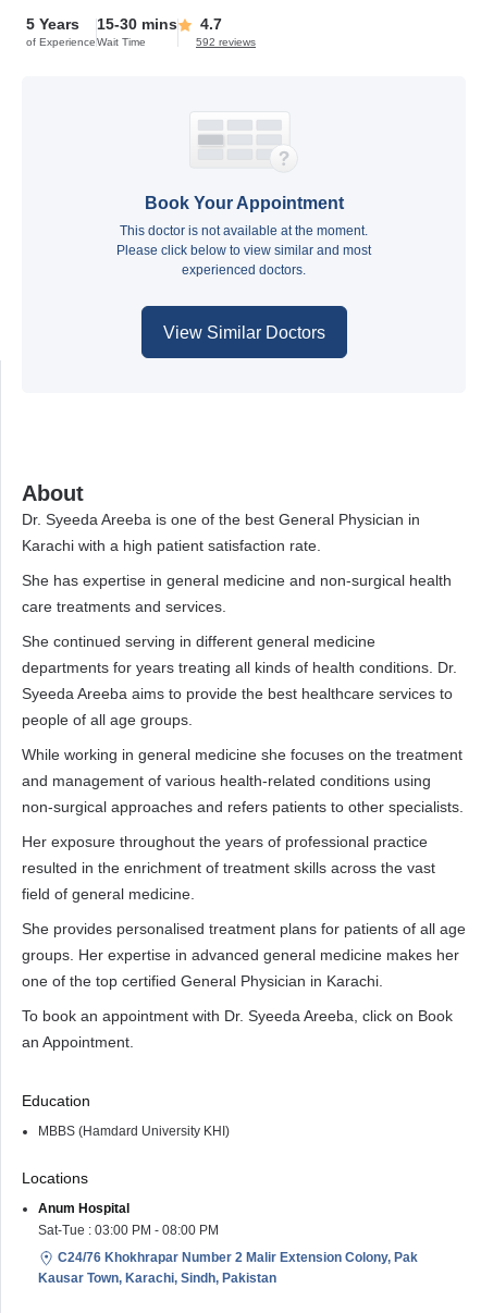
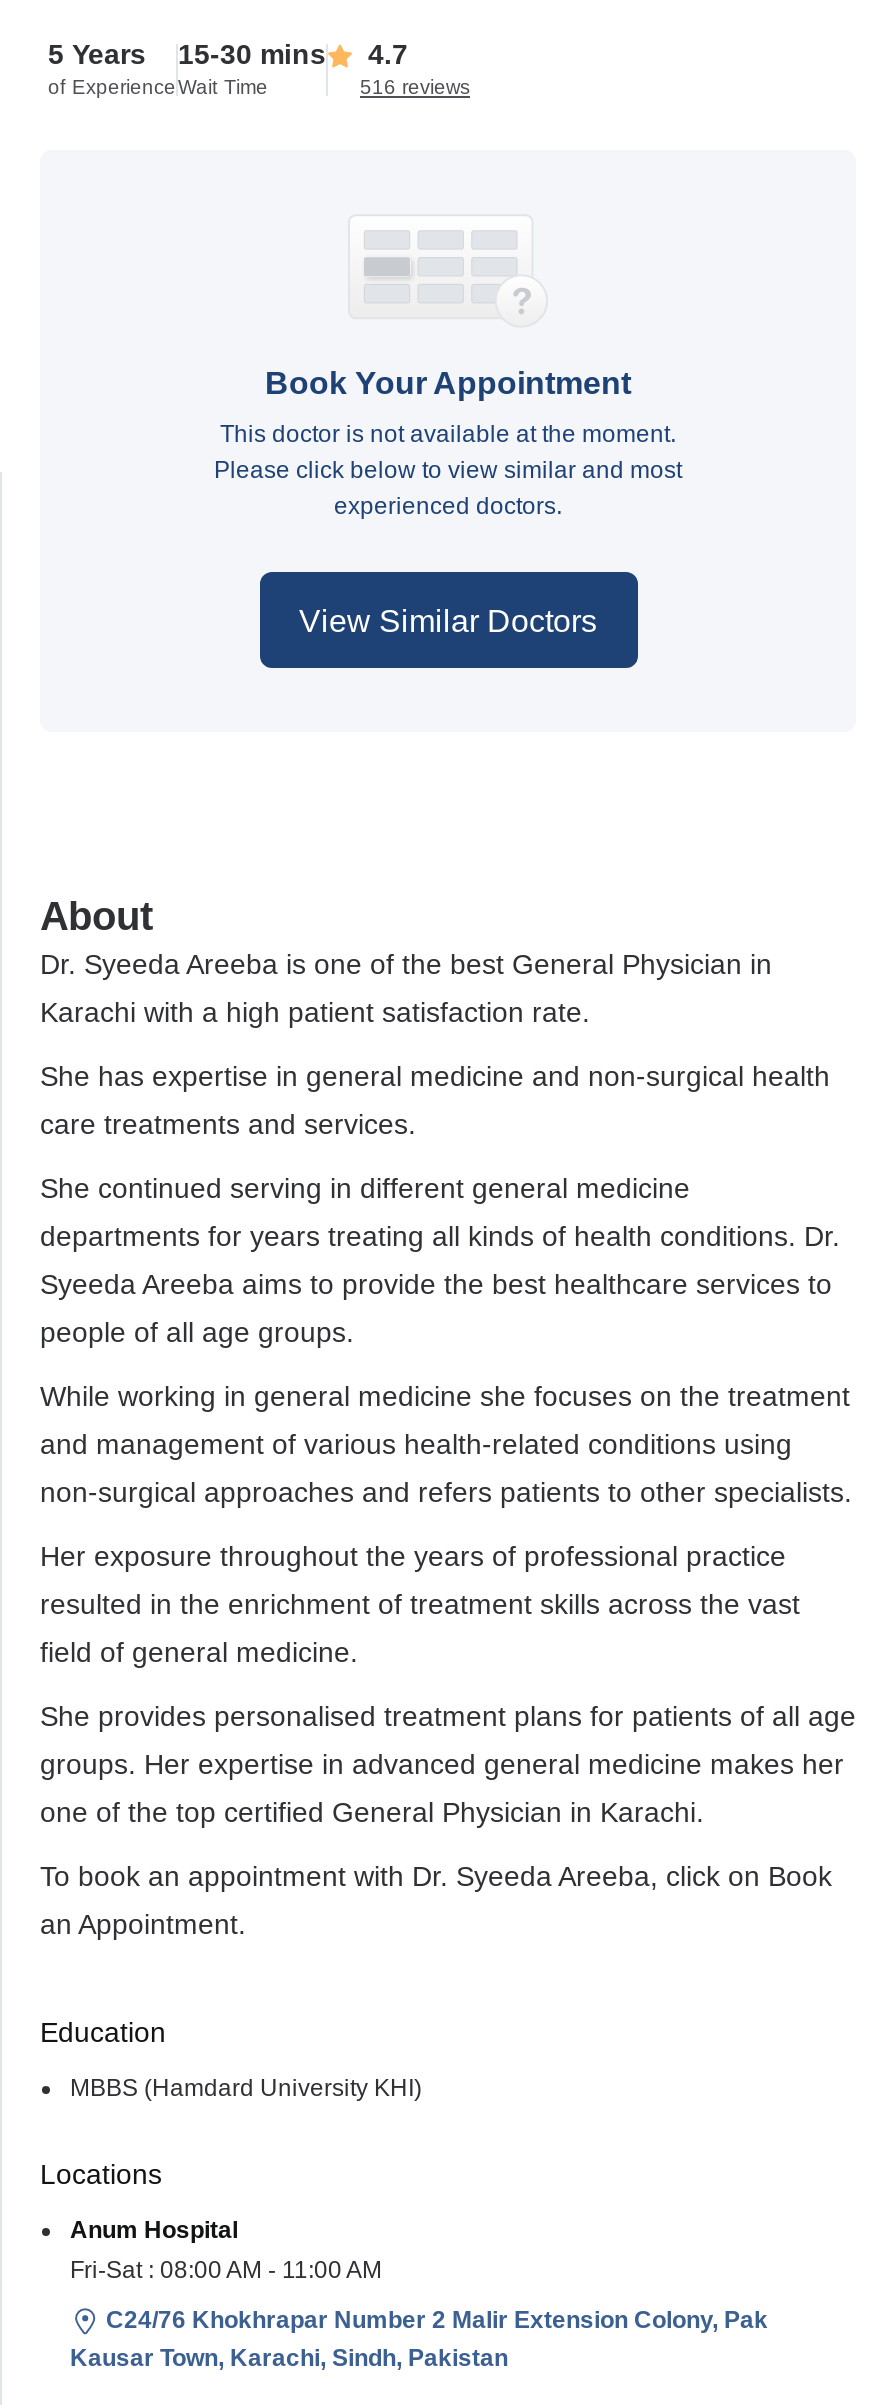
[196,36,256,48] 592 reviews -> [360,76,470,98] 516 reviews
[38,1223,219,1238] Sat-Tue : 03:00 PM - 08:00 PM -> [70,2256,382,2284] Fri-Sat : 08:00 AM - 11:00 AM

